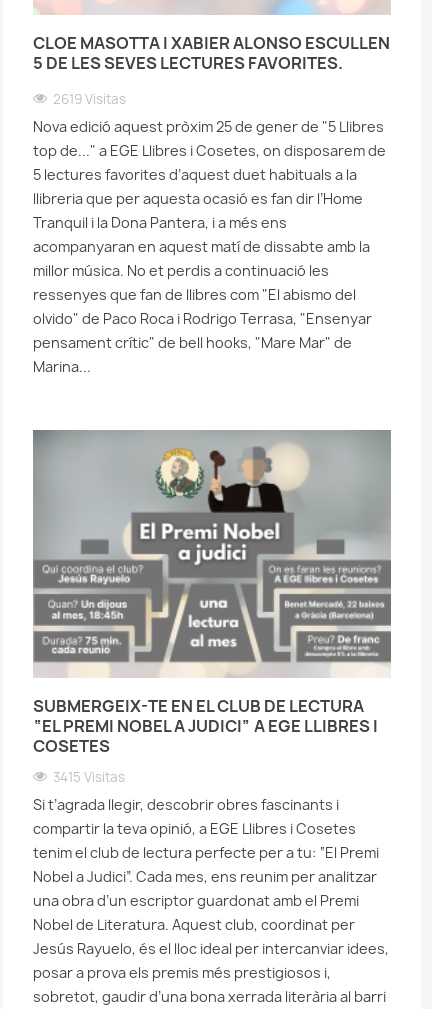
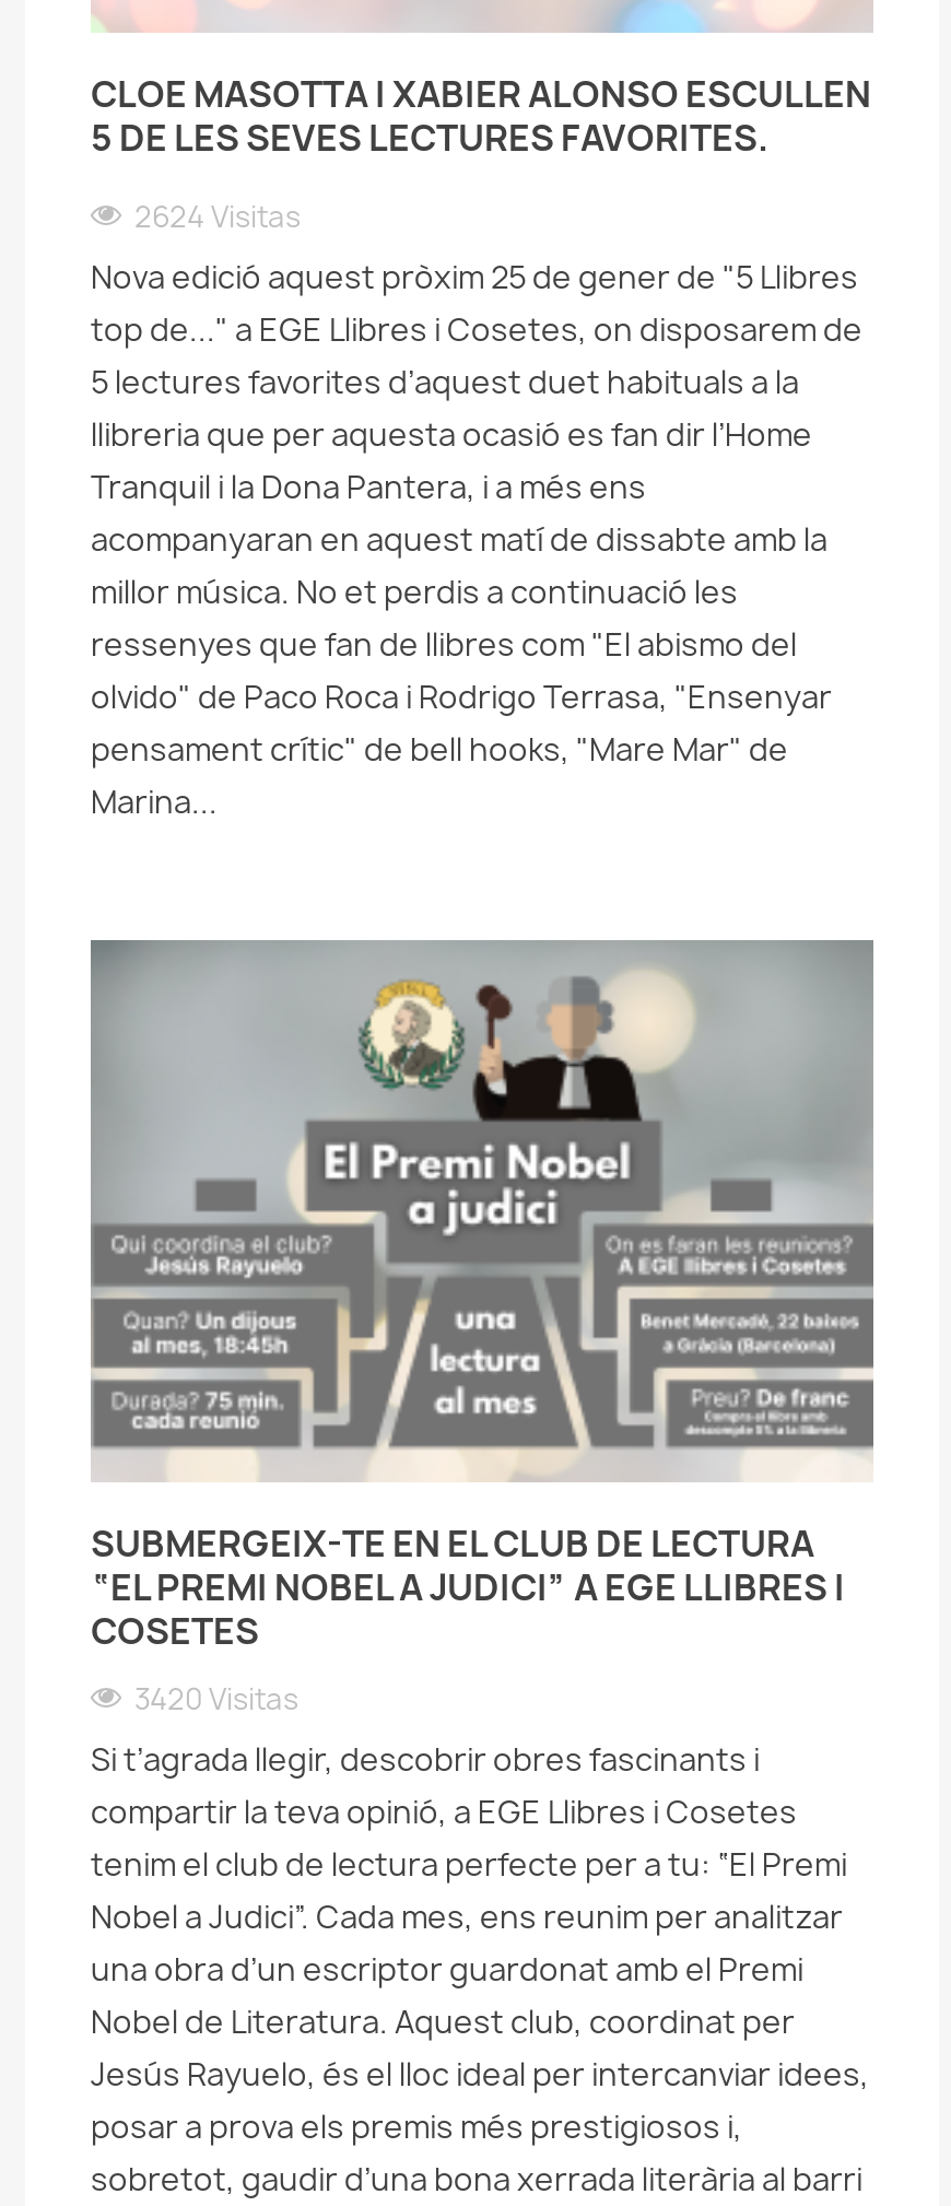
[53,90,126,108] 2619 Visitas -> [134,197,301,237] 2624 Visitas
[53,768,125,786] 3415 Visitas -> [134,1679,298,1718] 3420 Visitas

